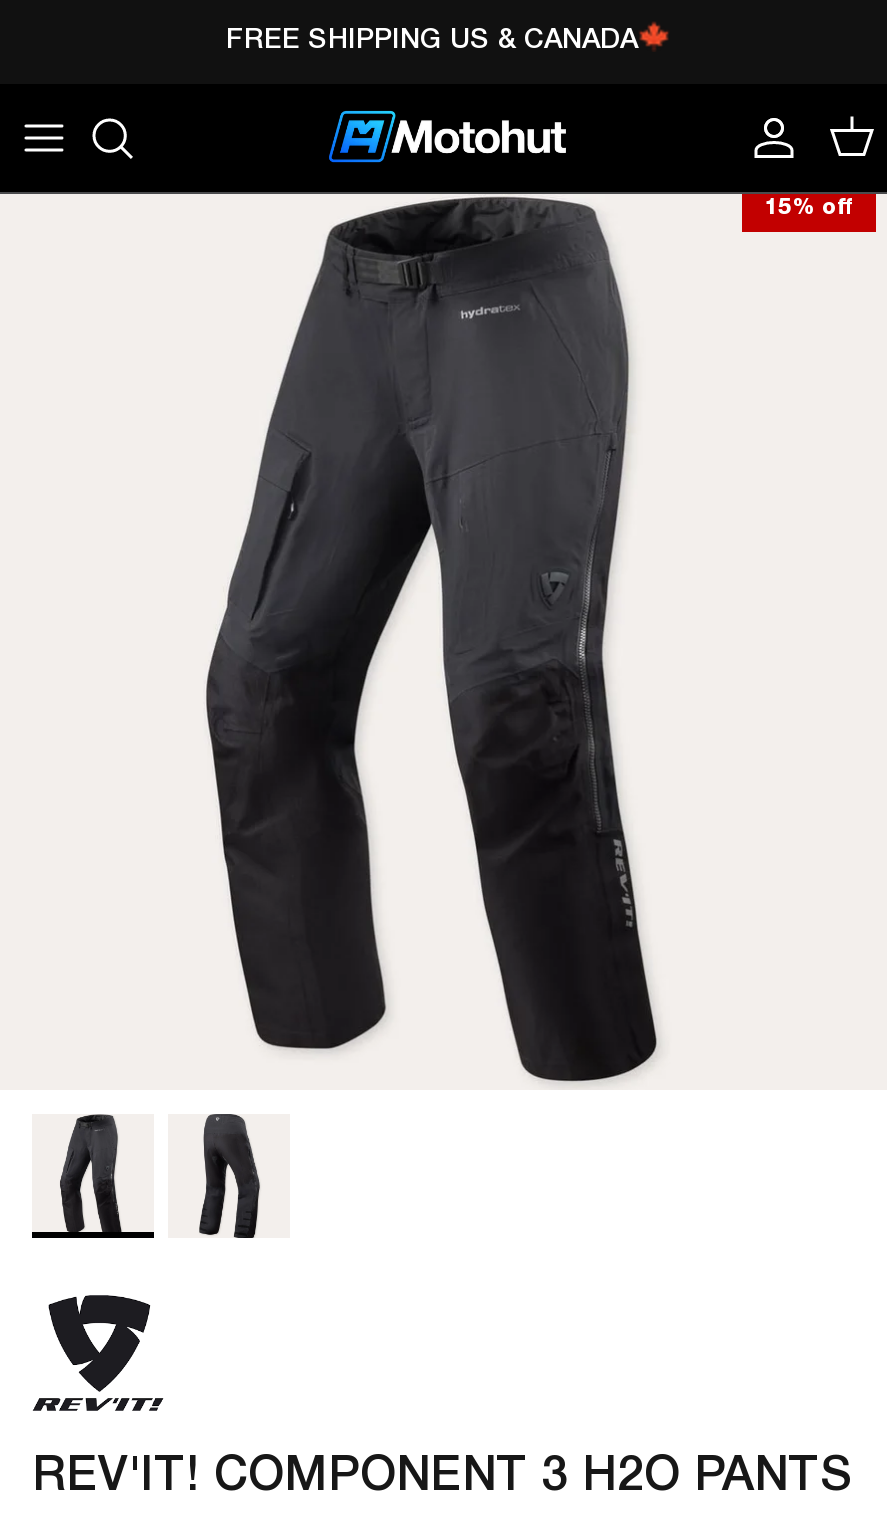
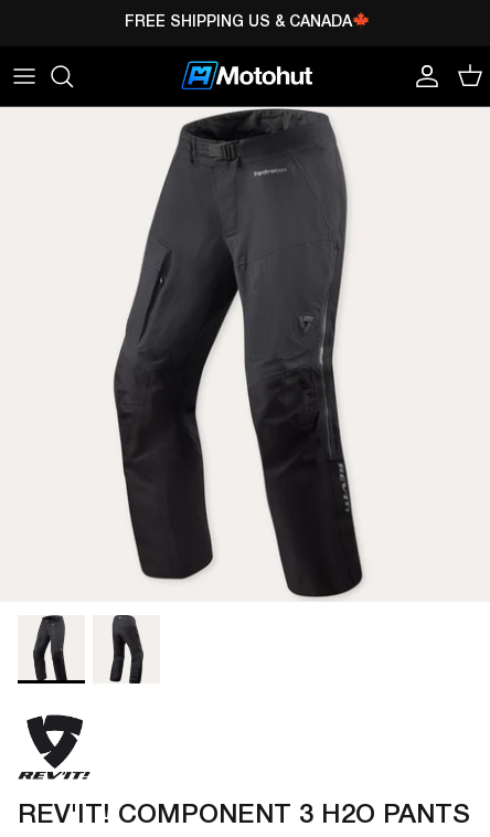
[764,198,854,218] 15% off -> none

